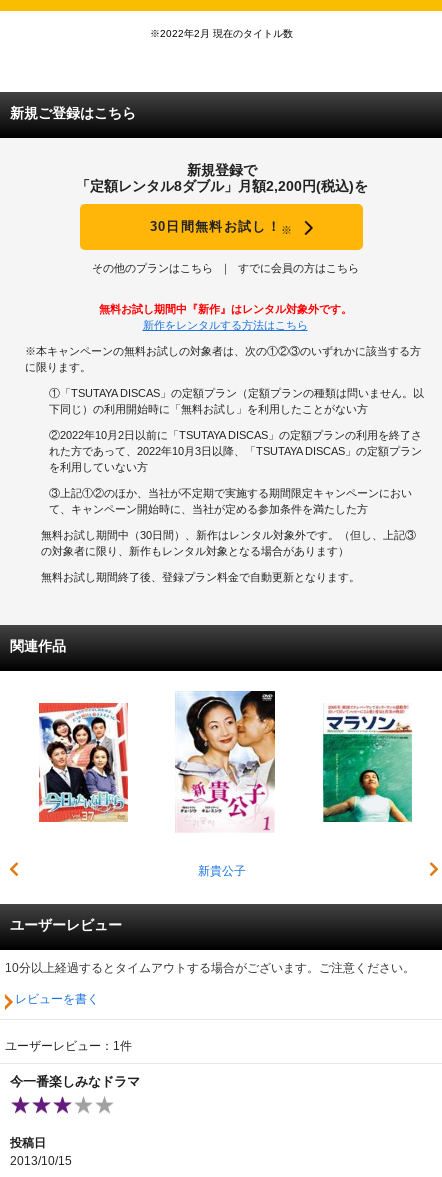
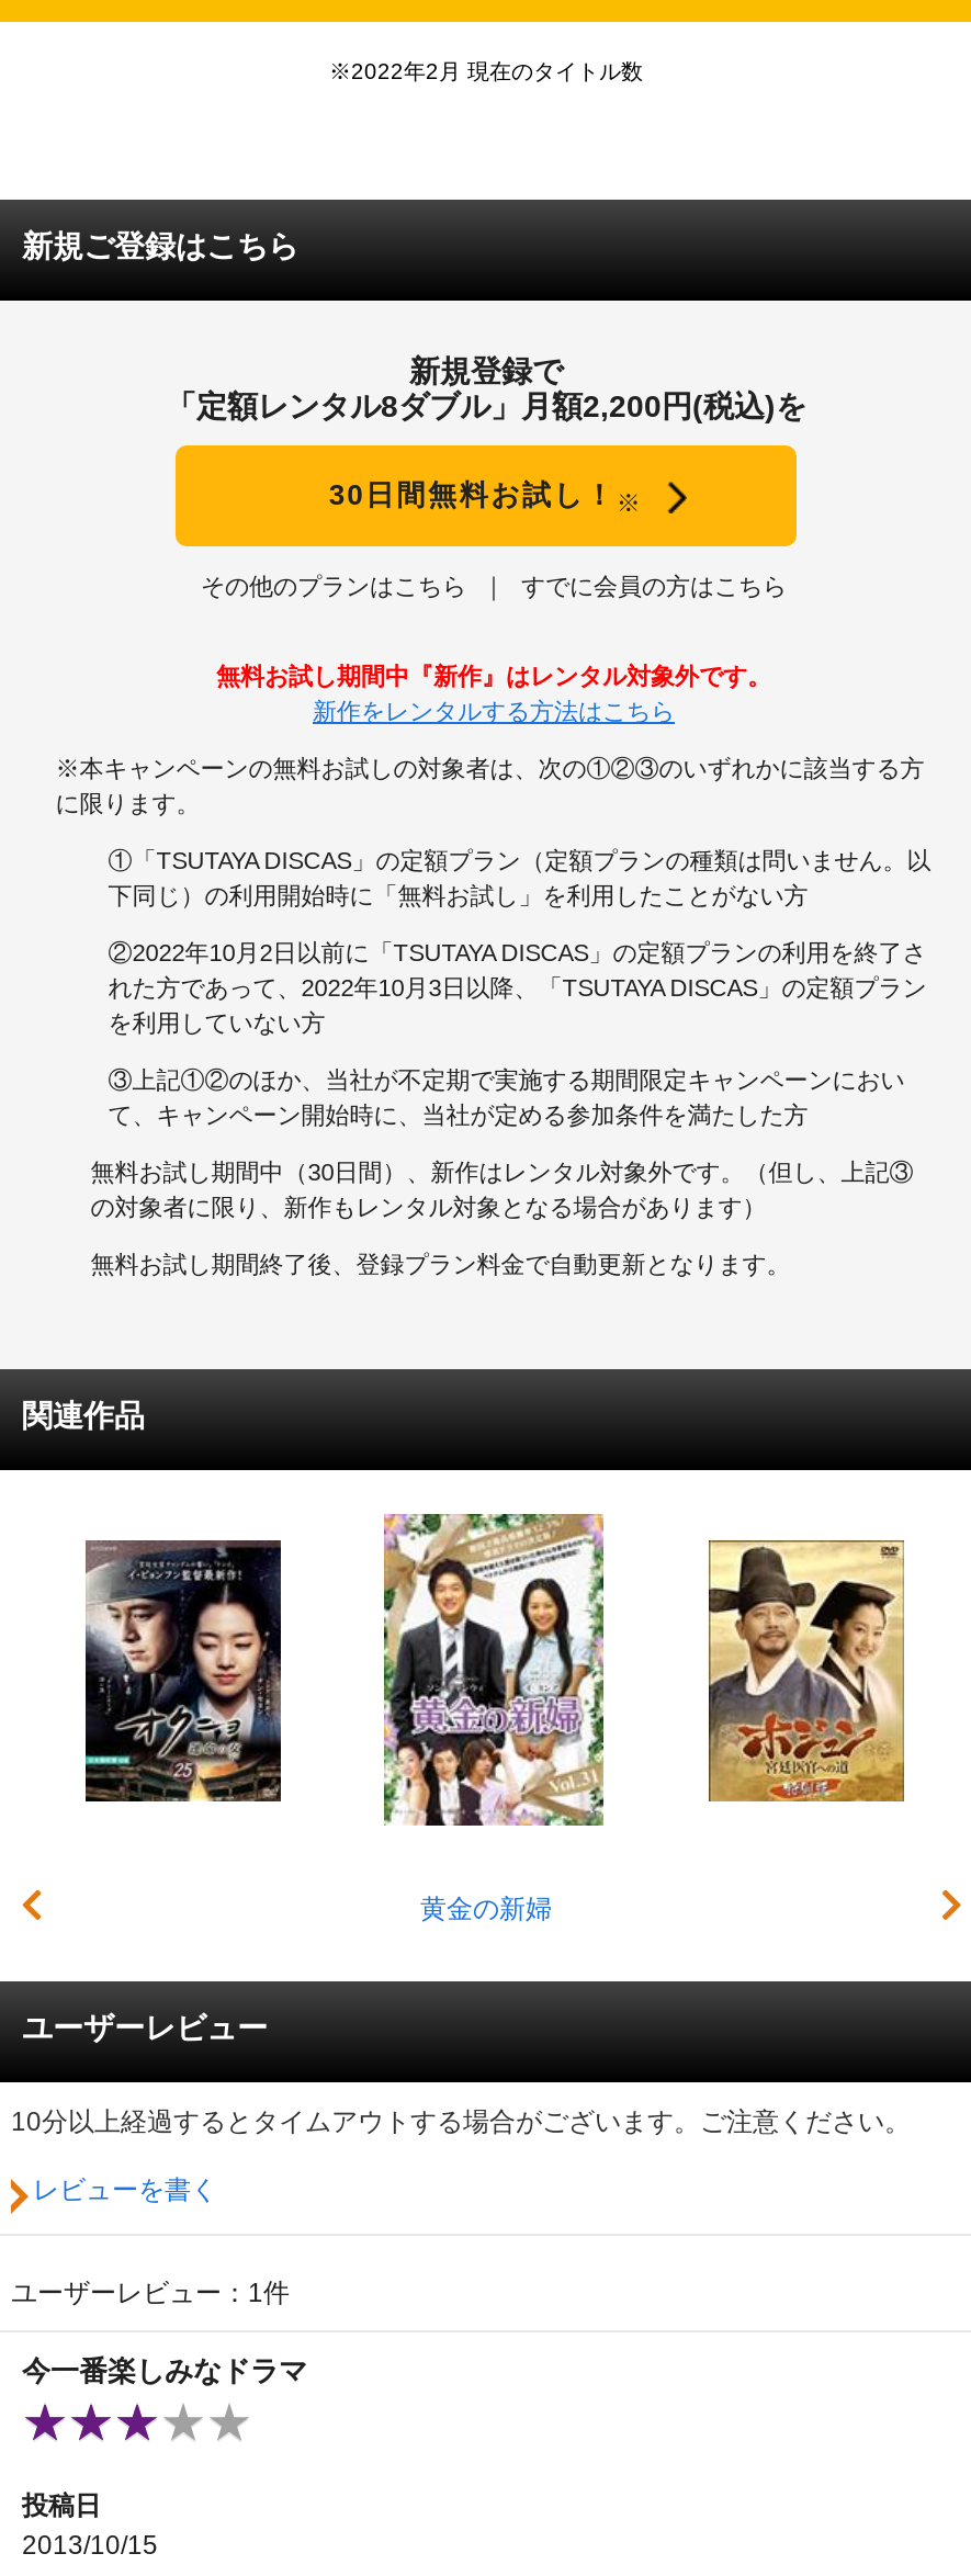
[175,690,276,878] [image] | 新貴公子 -> [382,1512,606,1925] [image] | 黄金の新婦
[38,702,129,823] [image] -> [83,1538,283,1804] [image]
[322,703,413,823] [image] -> [707,1538,906,1804] [image]

